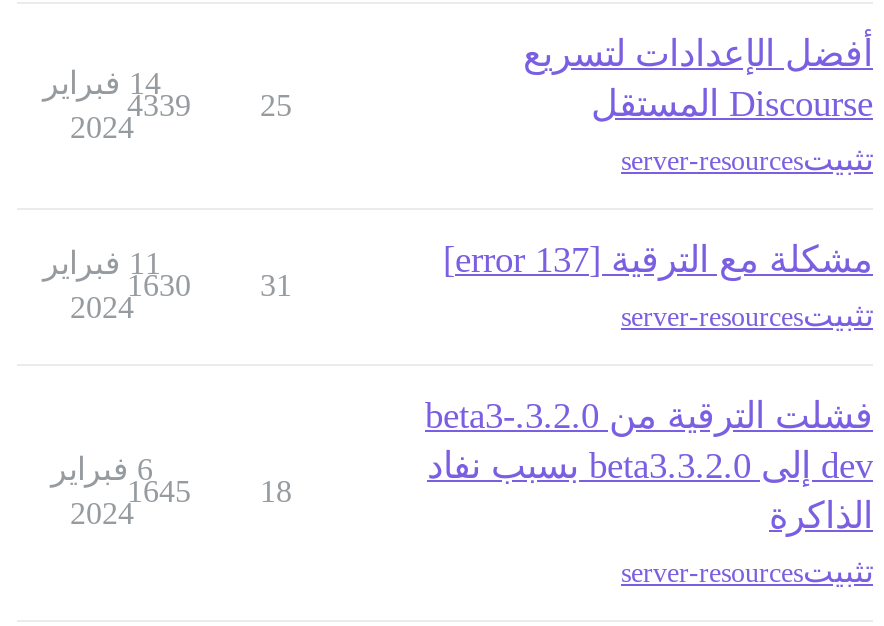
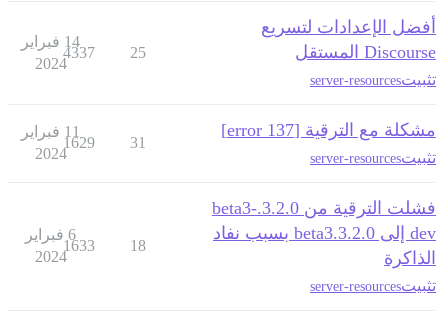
[127,88,191,122] 4339 -> [63,44,95,61] 4337
[127,268,191,302] 1630 -> [63,134,95,151] 1629
[127,474,191,508] 1645 -> [63,237,95,254] 1633

